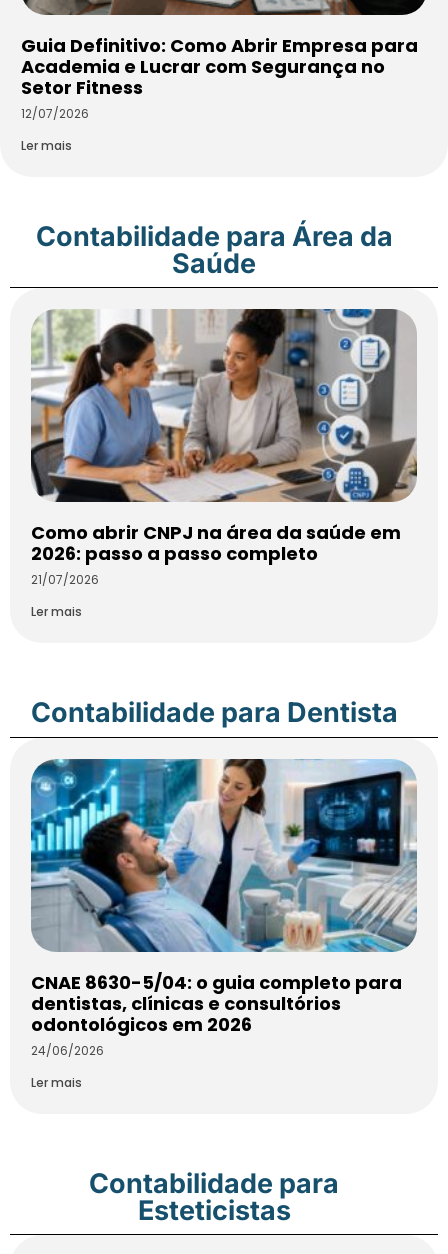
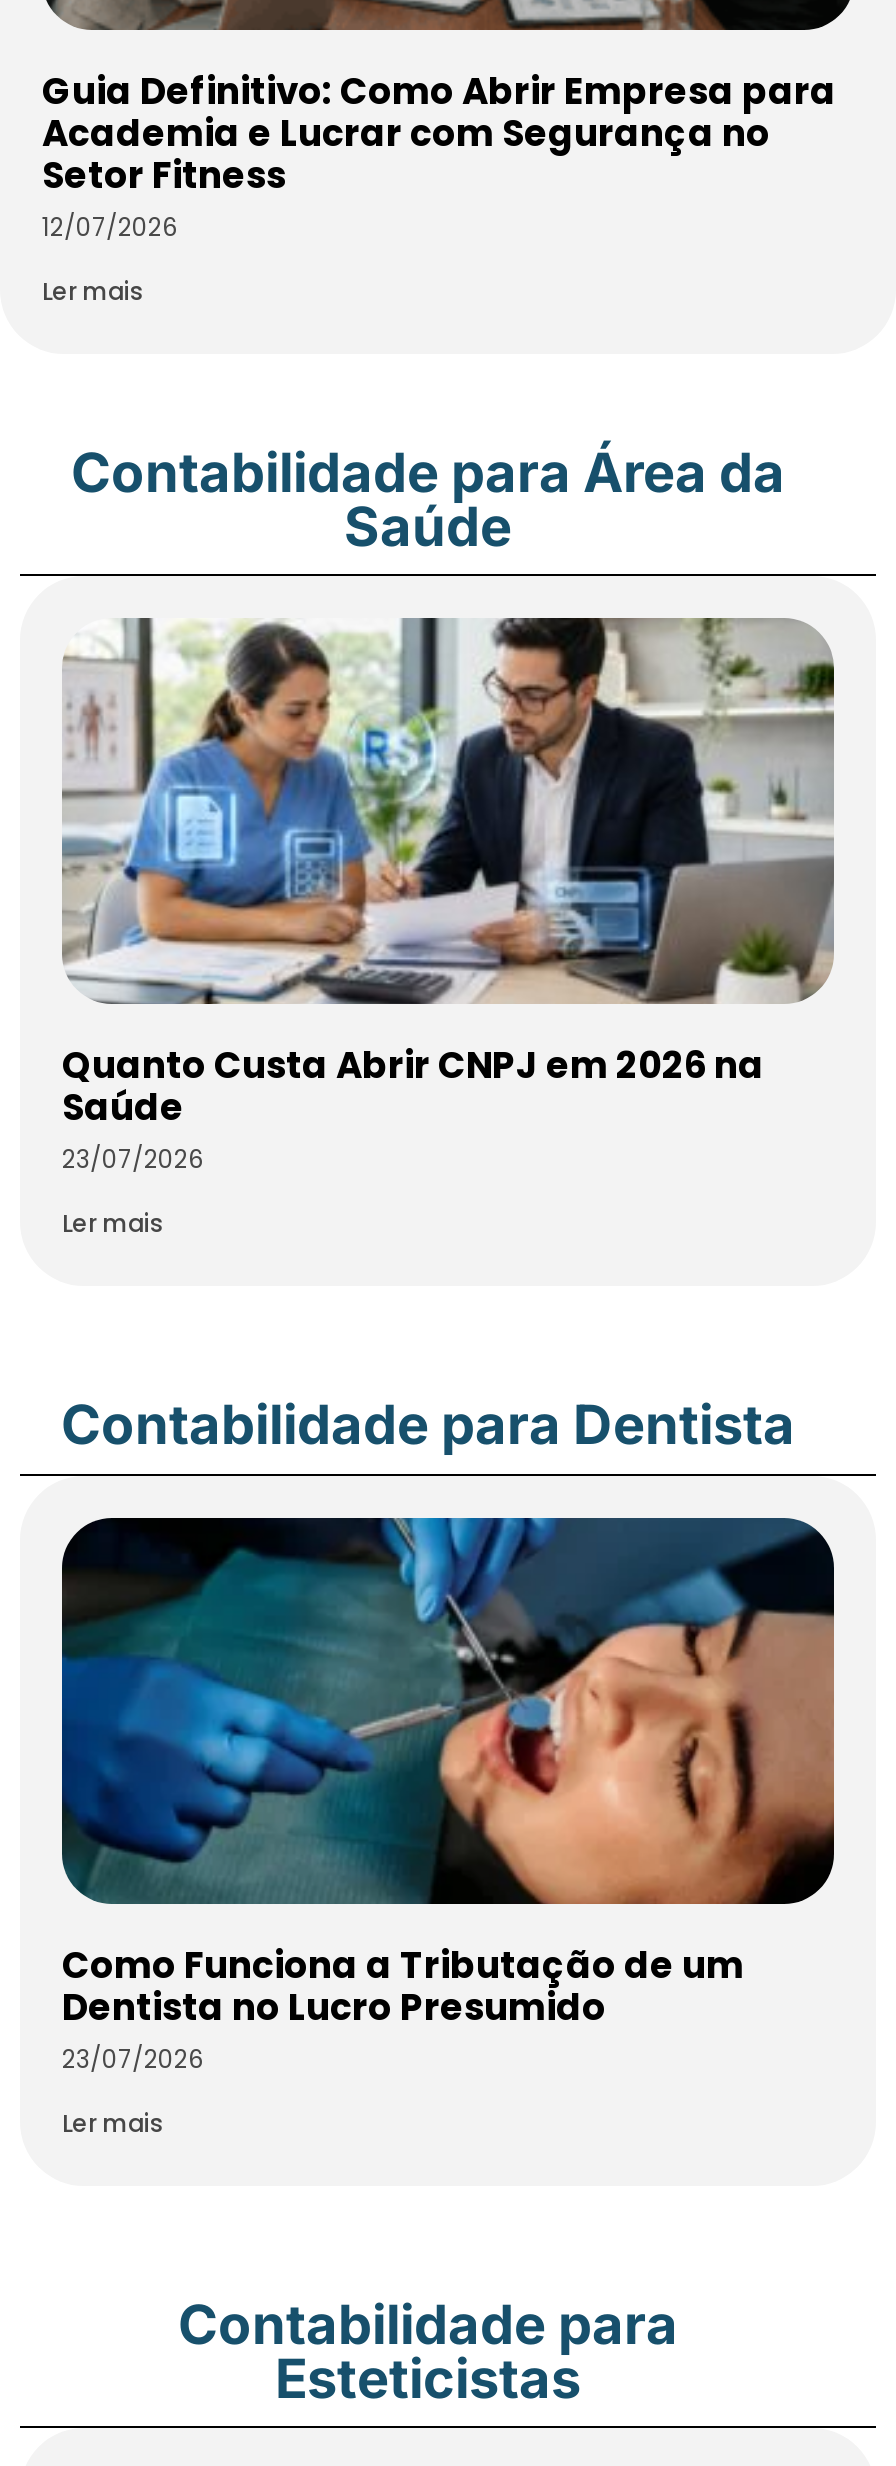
[31,308,417,588] [image] | Como abrir CNPJ na área da saúde em | 2026: passo a passo completo | 21/07/2026 -> [62,618,836,1176] [image] | Quanto Custa Abrir CNPJ em 2026 na | Saúde | 23/07/2026
[30,758,417,1059] [image] | CNAE 8630-5/04: o guia completo para | dentistas, clínicas e consultórios | odontológicos em 2026 | 24/06/2026 -> [60,1516,836,2076] [image] | Como Funciona a Tributação de um | Dentista no Lucro Presumido | 23/07/2026

